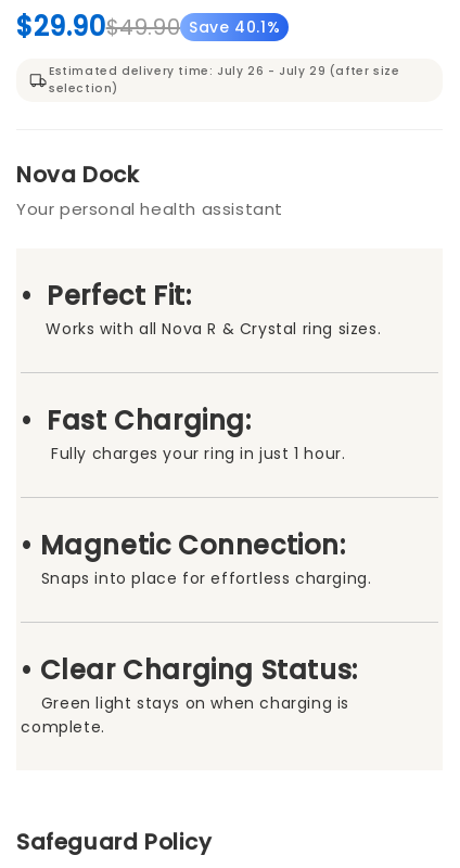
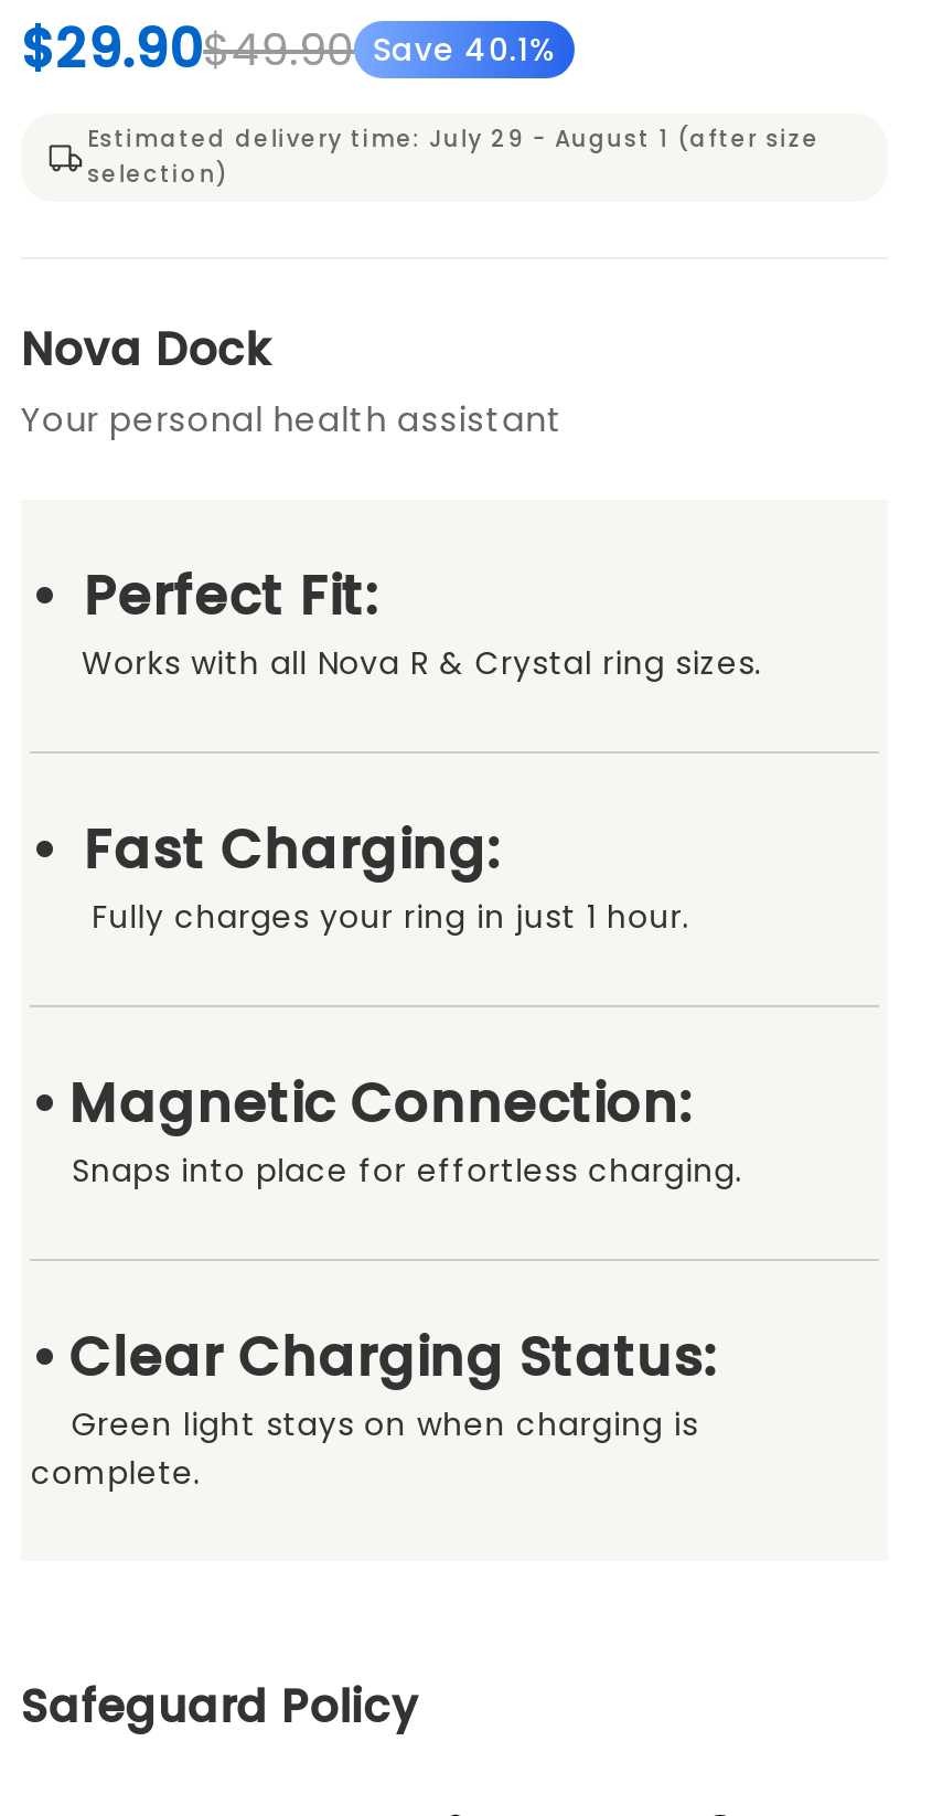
[49,62,400,79] Estimated delivery time: July 26 - July 29 (after size -> [87,123,819,156] Estimated delivery time: July 29 - August 1 (after size

